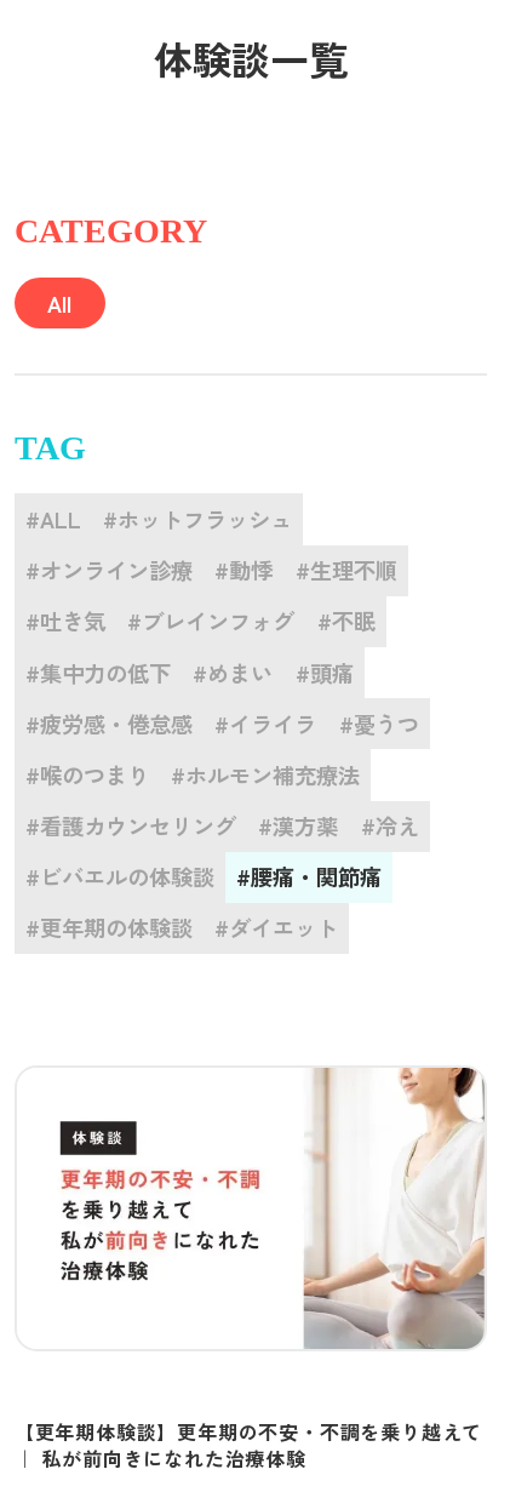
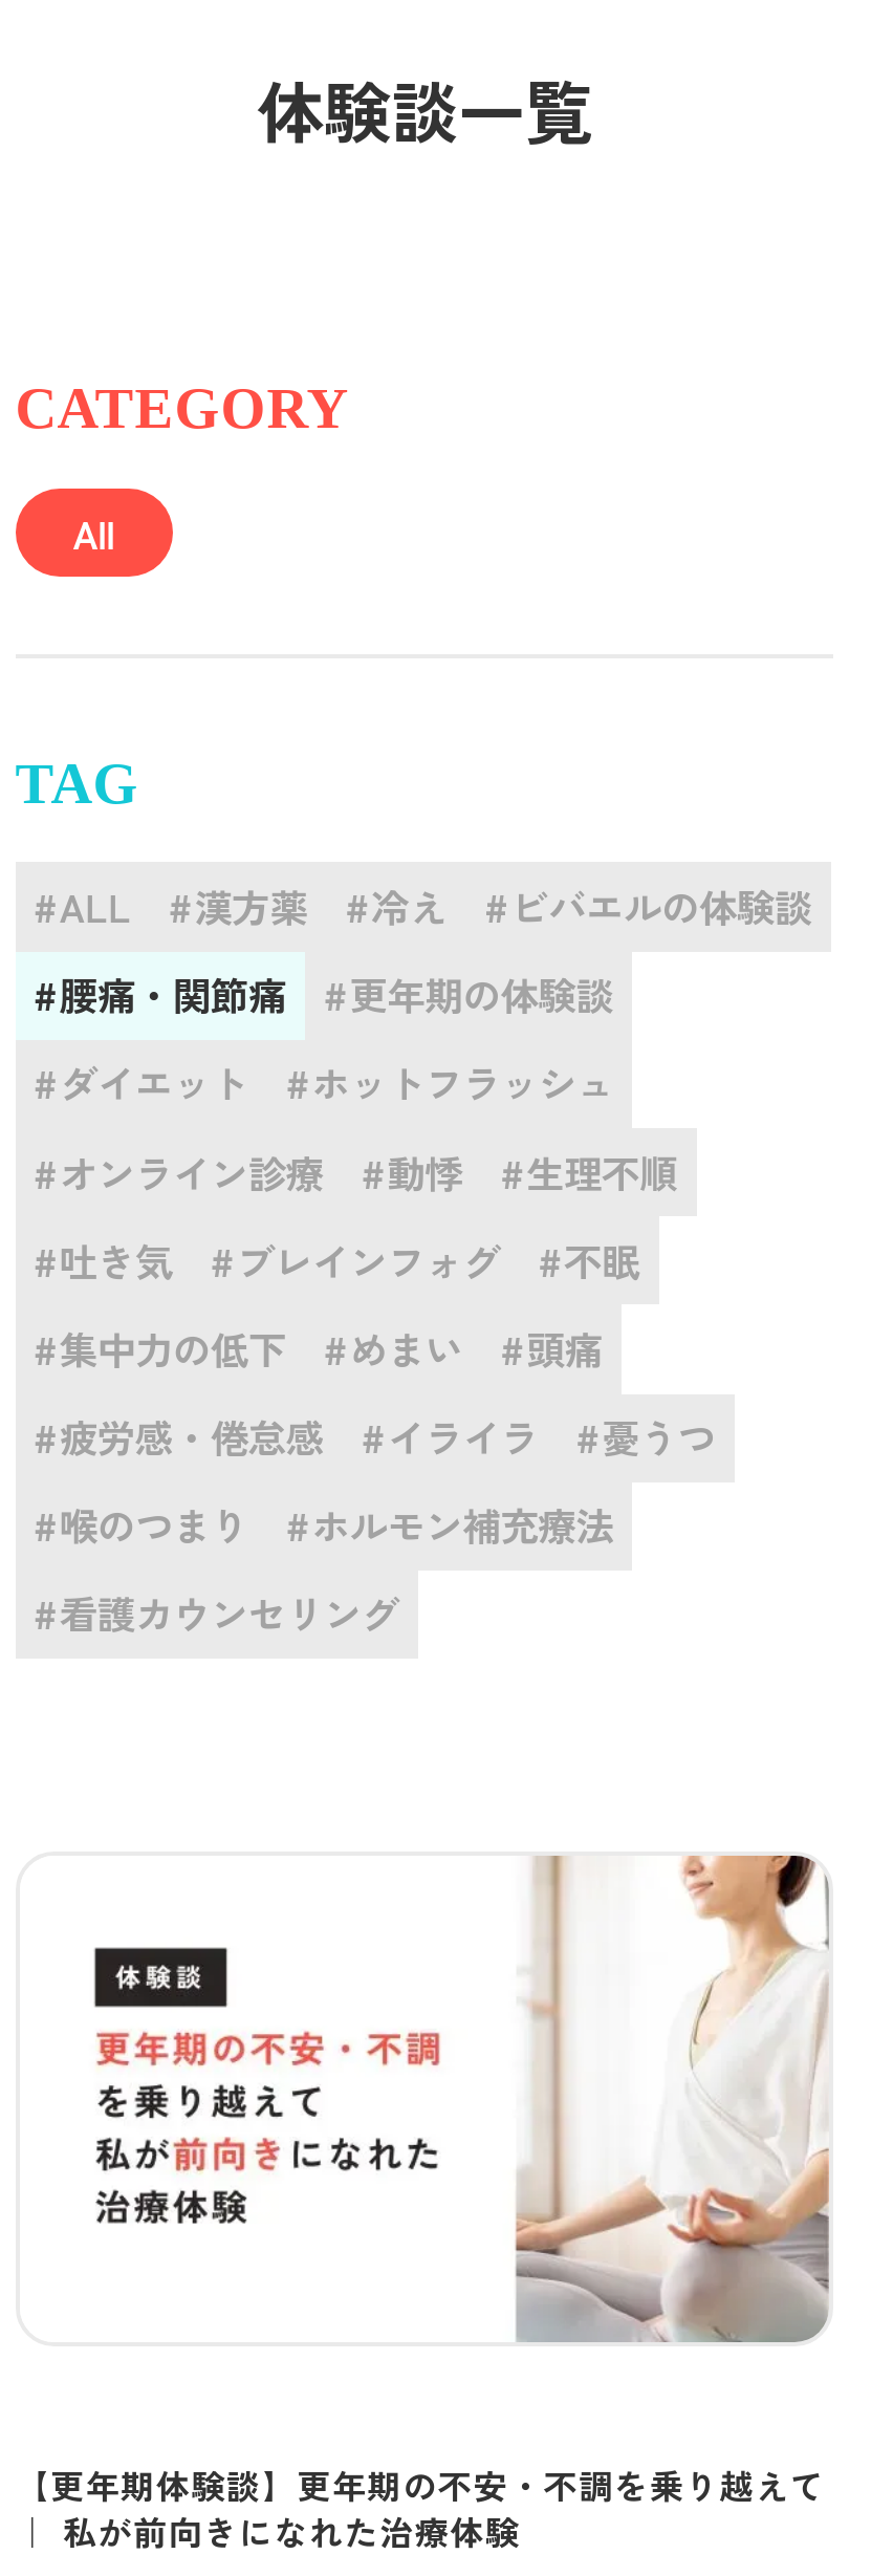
moved [25,503,419,841] -> [34,1056,715,1641]: #ホットフラッシュ | #オンライン診療 | #生理不順 | ... | #ホルモン補充療法 | #看護カウンセリング
moved [25,810,419,944] -> [34,879,812,1110]: #漢方薬 | #冷え | #ビバエルの体験談 | #腰痛・関節痛 | #更年期の体験談 | #ダイエット

